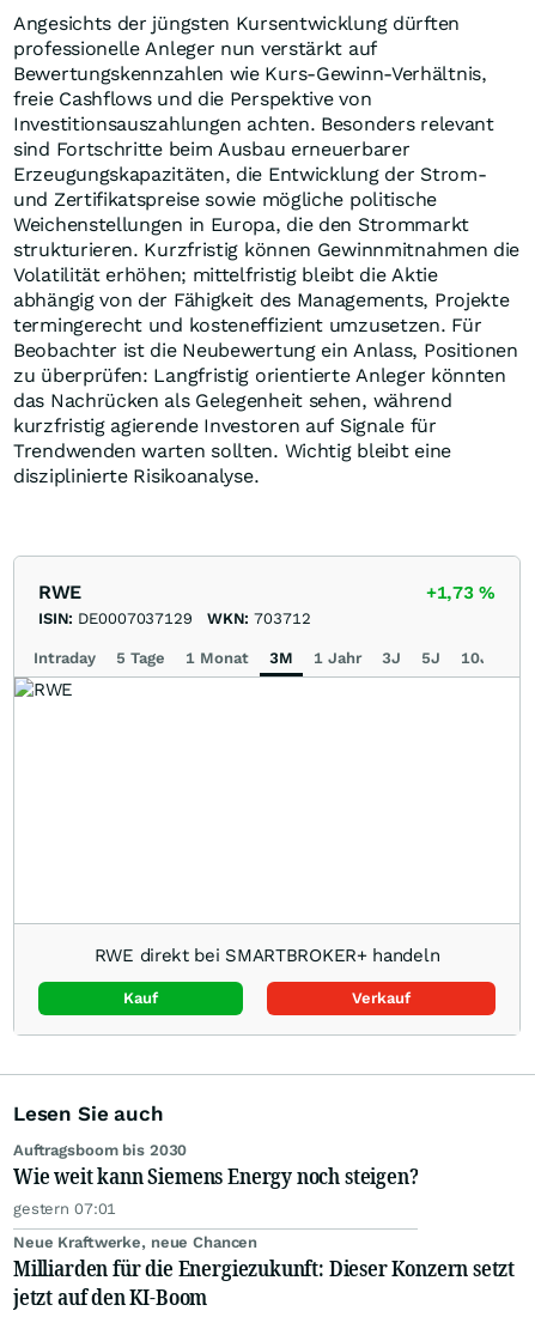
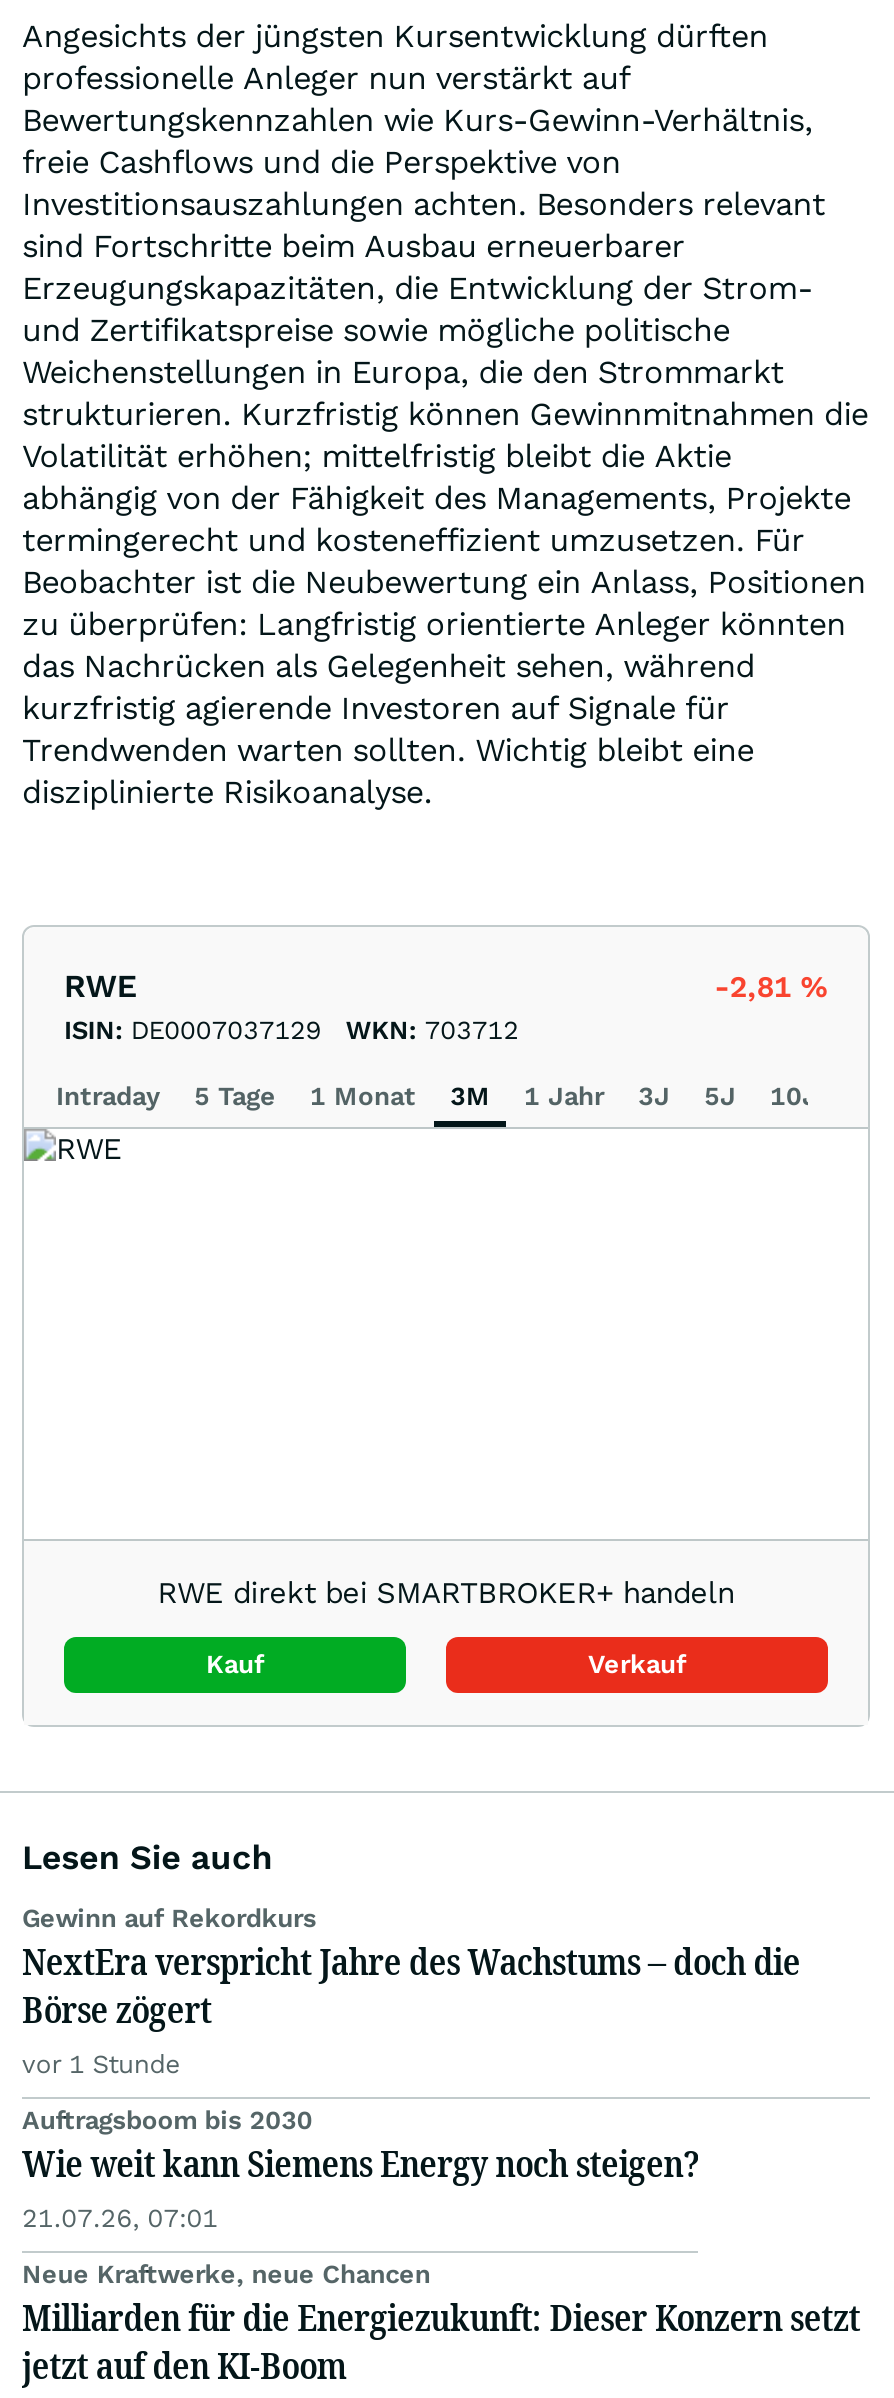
[426,582,496,604] +1,73% -> [714,970,828,1006] -2,81%
none -> [22,1904,800,2080] Gewinn auf Rekordkurs | NextEra verspricht Jahre des Wachstums – doch die | Börse zögert | vor 1 Stunde
[13,1200,116,1218] gestern 07:01 -> [22,2204,218,2234] 21.07.26, 07:01

